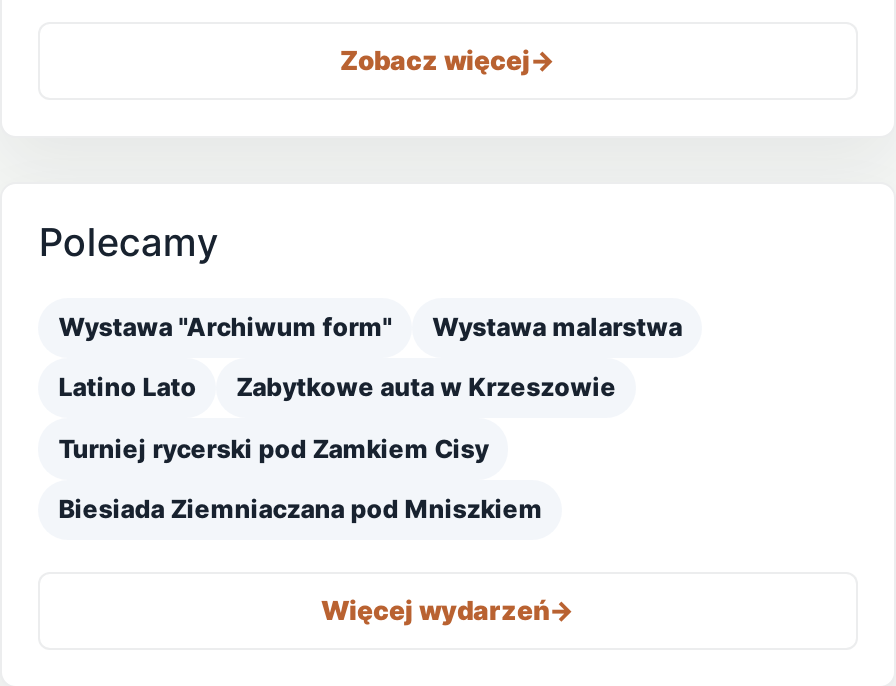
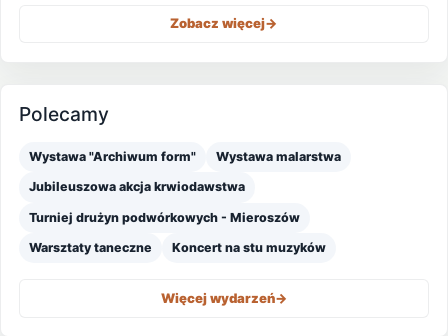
[59,373,616,403] Latino Lato | Zabytkowe auta w Krzeszowie -> [29,179,245,194] Jubileuszowa akcja krwiodawstwa
[59,434,489,464] Turniej rycerski pod Zamkiem Cisy -> [29,210,300,225] Turniej drużyn podwórkowych - Mieroszów
[59,494,543,524] Biesiada Ziemniaczana pod Mniszkiem -> [29,240,326,255] Warsztaty taneczne | Koncert na stu muzyków

